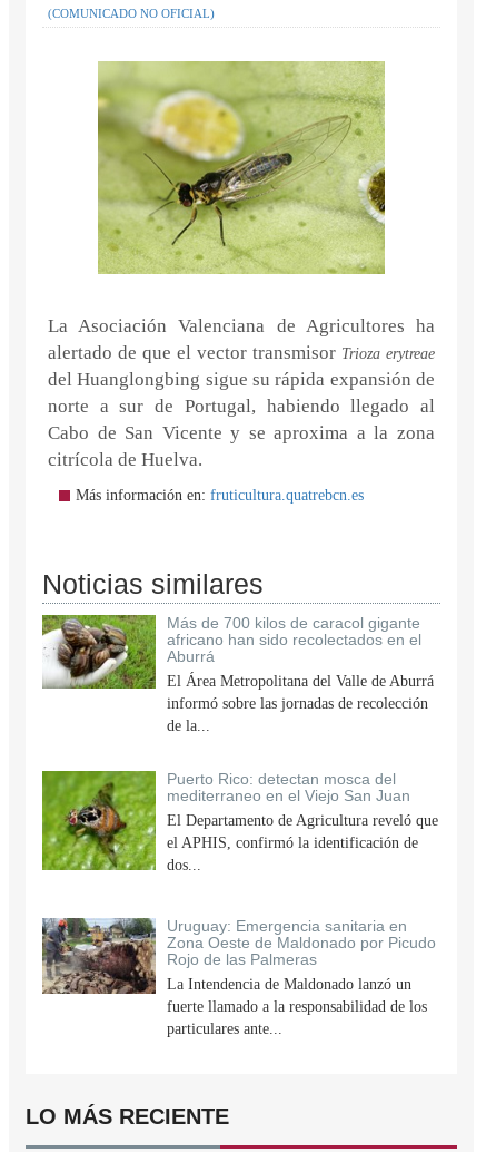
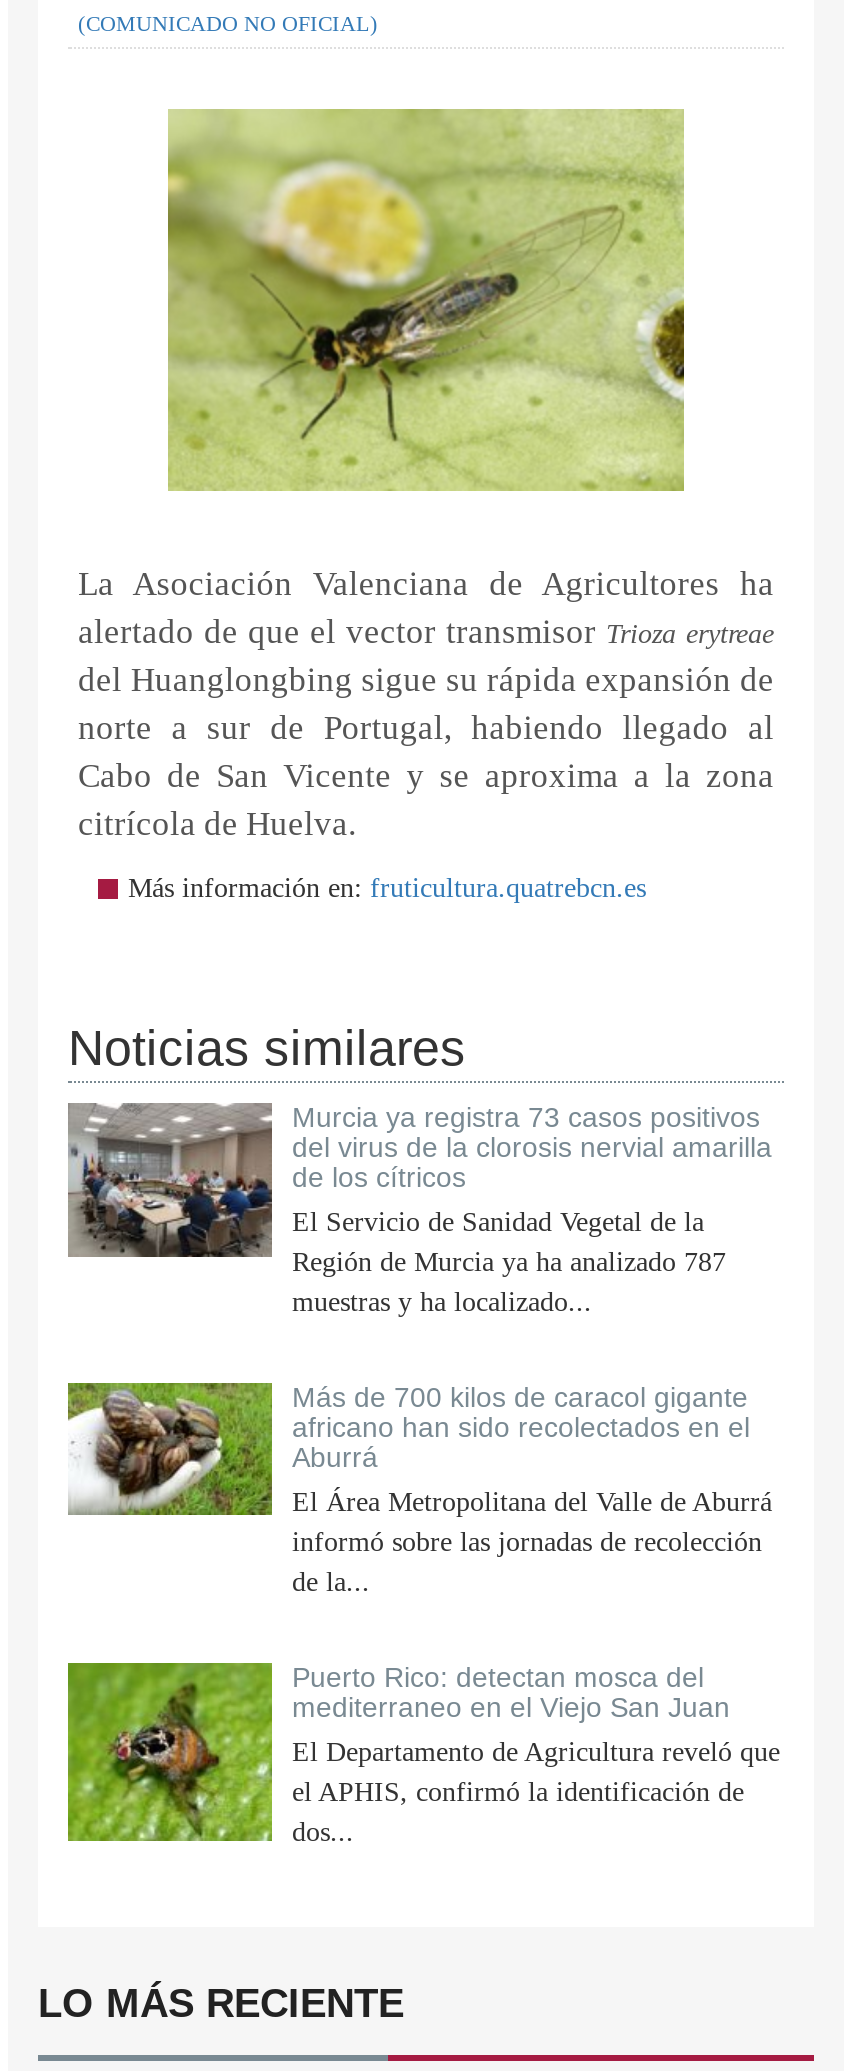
none -> [66,1101,772,1317] [image] | Murcia ya registra 73 casos positivos | del virus de la clorosis nervial amarilla | de los cítricos | El Servicio de Sanidad Vegetal de la | Región de Murcia ya ha analizado 787 | muestras y ha localizado...
moved [40,613,438,873] -> [64,1379,780,1847]: [image] | Más de 700 kilos de caracol gigante | africano han sido recolectados en el | ... | el APHIS, confirmó la identificación de | dos...
[41,917,436,1037] [image] | Uruguay: Emergencia sanitaria en | Zona Oeste de Maldonado por Picudo | Rojo de las Palmeras | La Intendencia de Maldonado lanzó un | fuerte llamado a la responsabilidad de los | particulares ante... -> none

